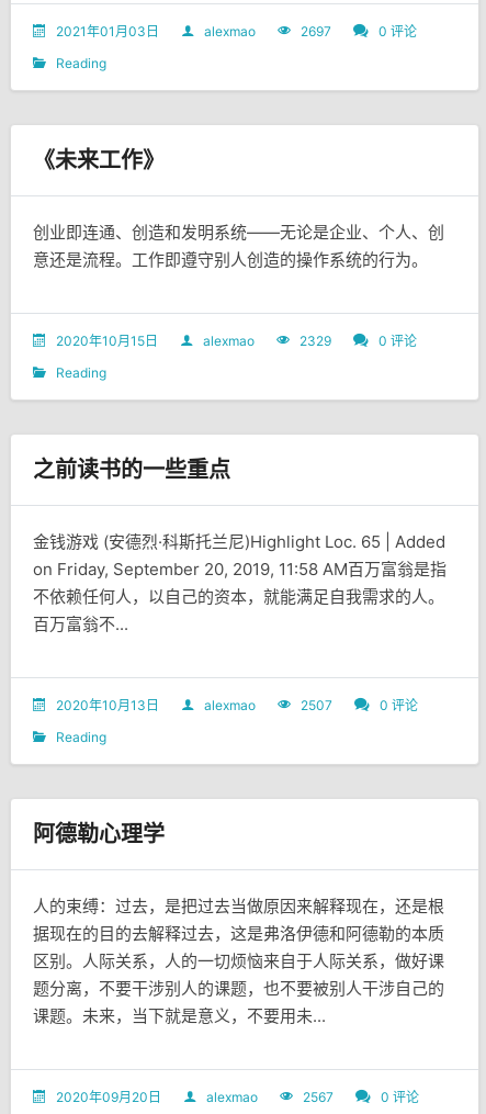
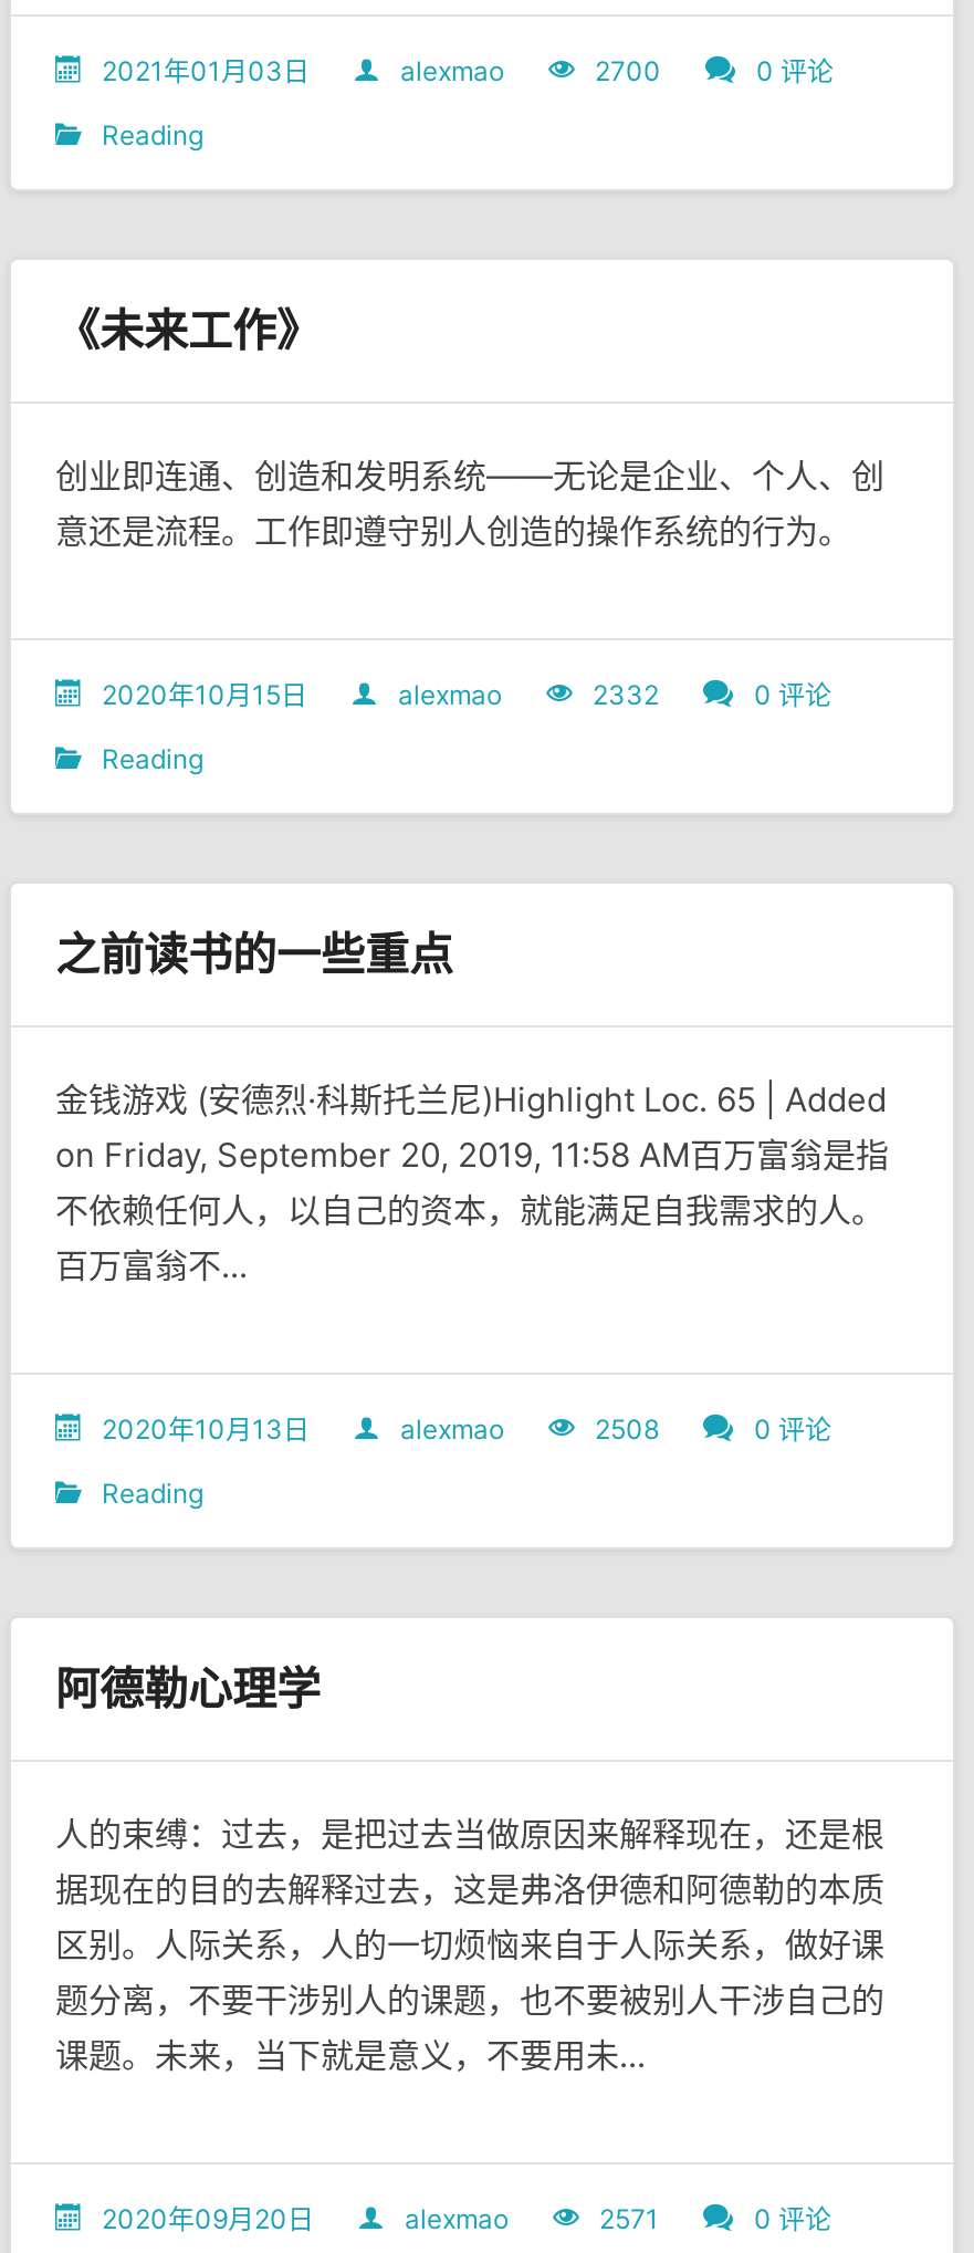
[301,23,331,40] 2697 -> [595,54,661,87] 2700
[299,333,331,349] 2329 -> [593,678,659,711] 2332
[301,697,332,713] 2507 -> [595,1412,659,1446] 2508
[303,1089,334,1105] 2567 -> [599,2202,659,2235] 2571

